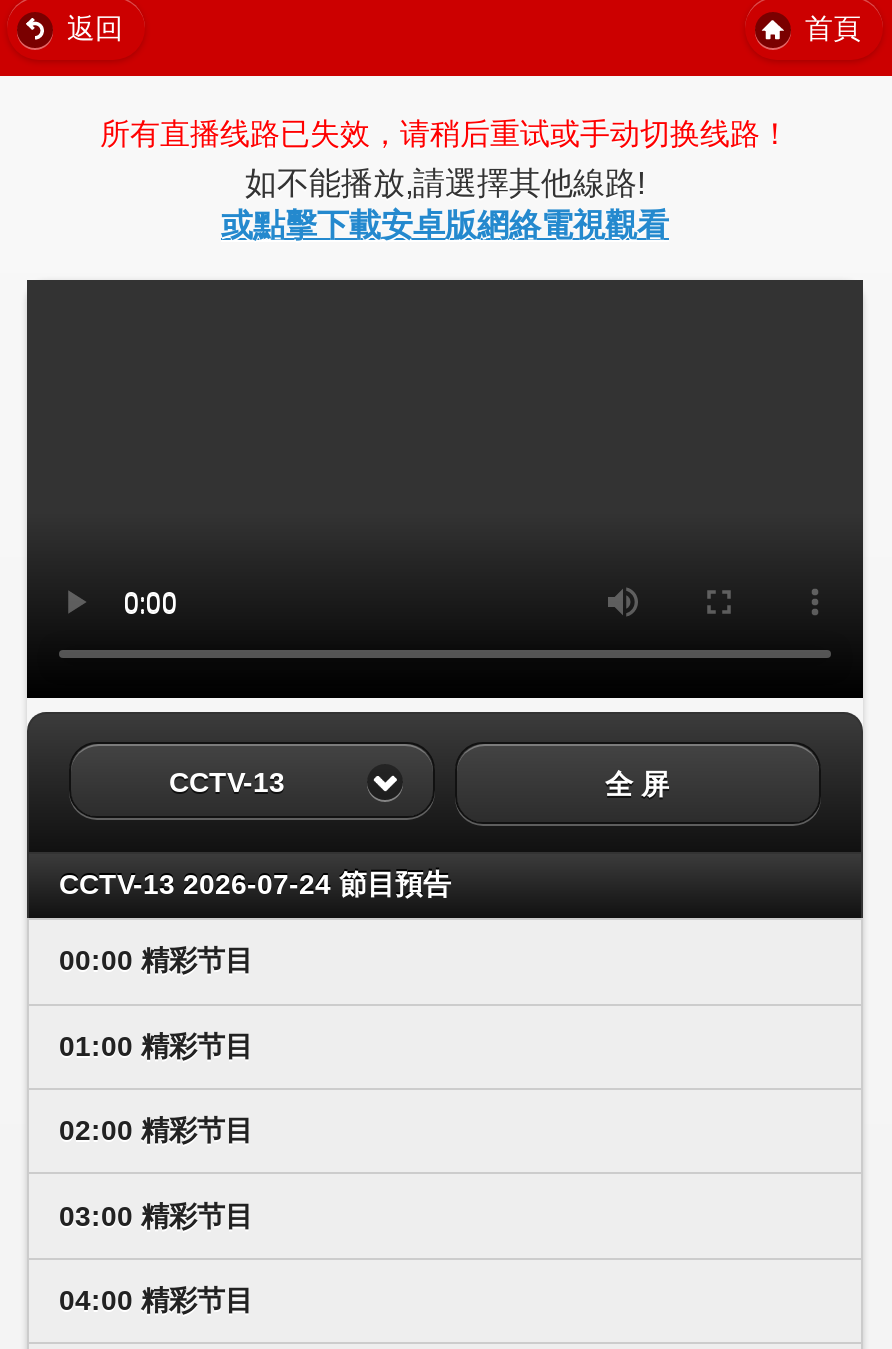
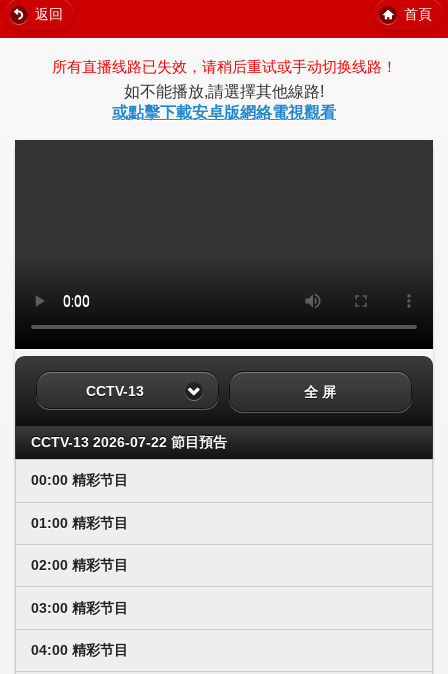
[59,868,451,900] CCTV-13 2026-07-24 節目預告 -> [31,434,227,450] CCTV-13 2026-07-22 節目預告

